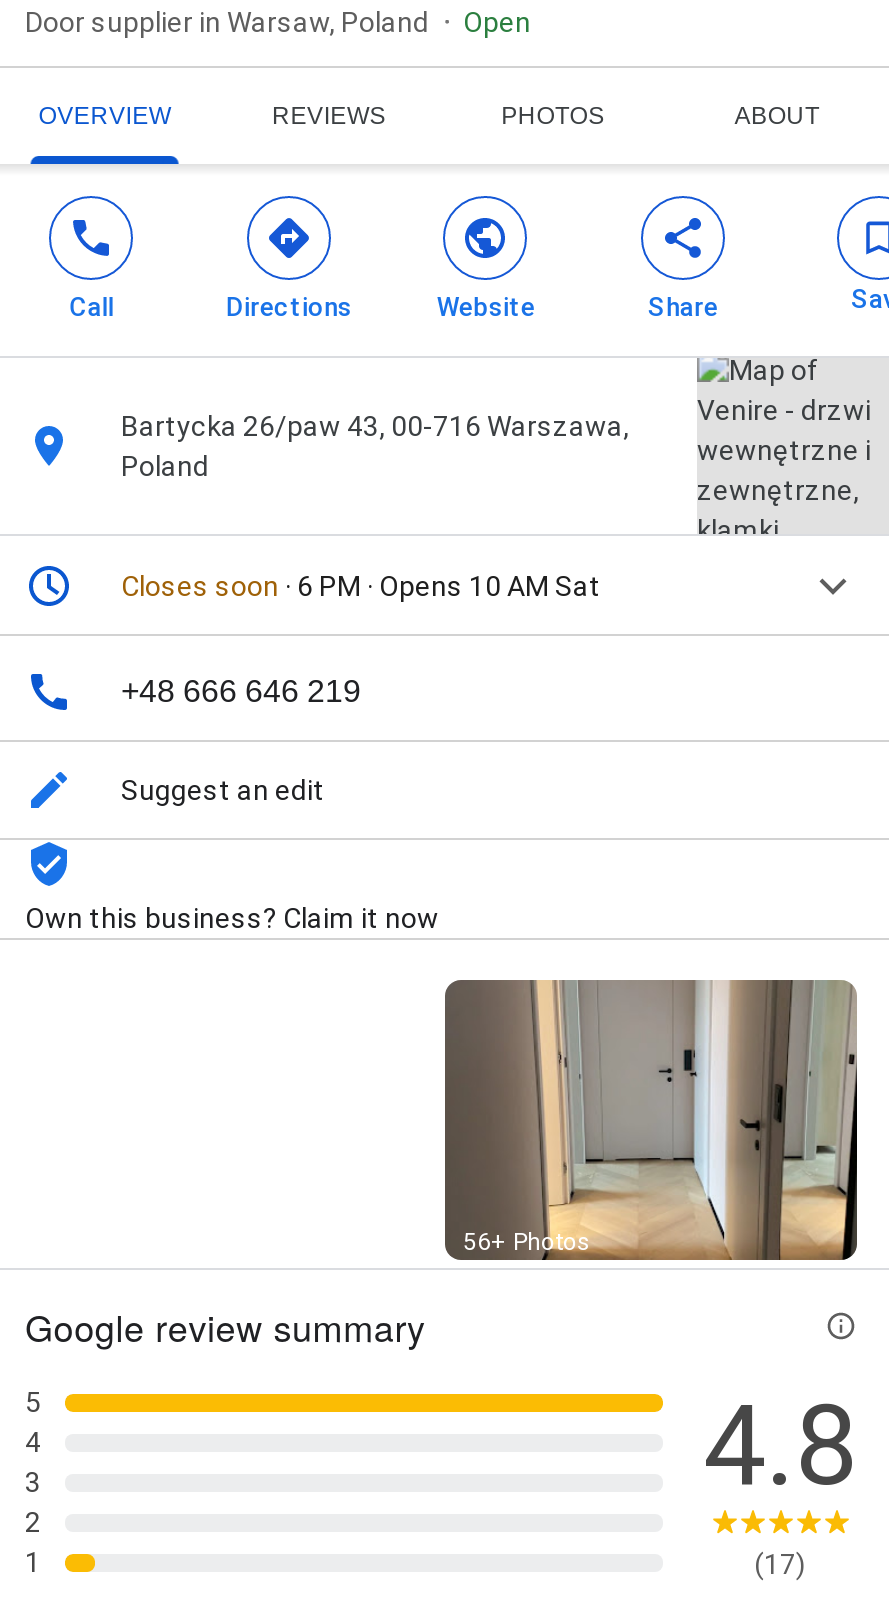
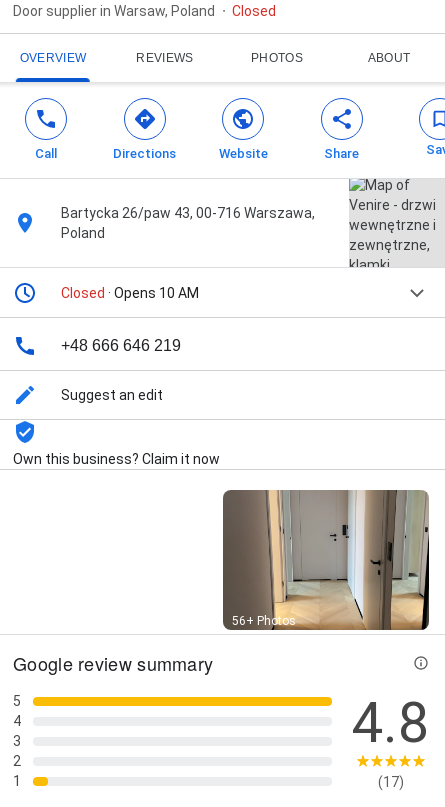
[463,6,531,38] Open -> [232,3,276,19] Closed
[121,570,601,602] Closes soon · 6 PM · Opens 10 AM Sat -> [61,285,199,301] Closed · Opens 10 AM

